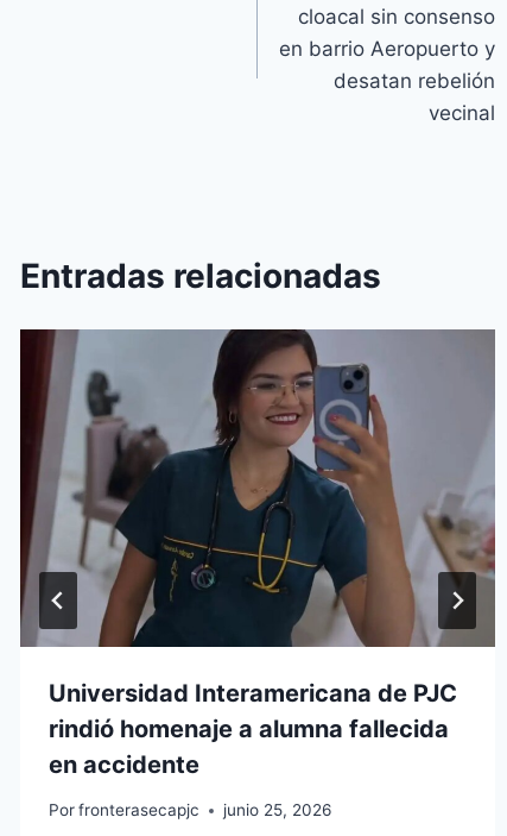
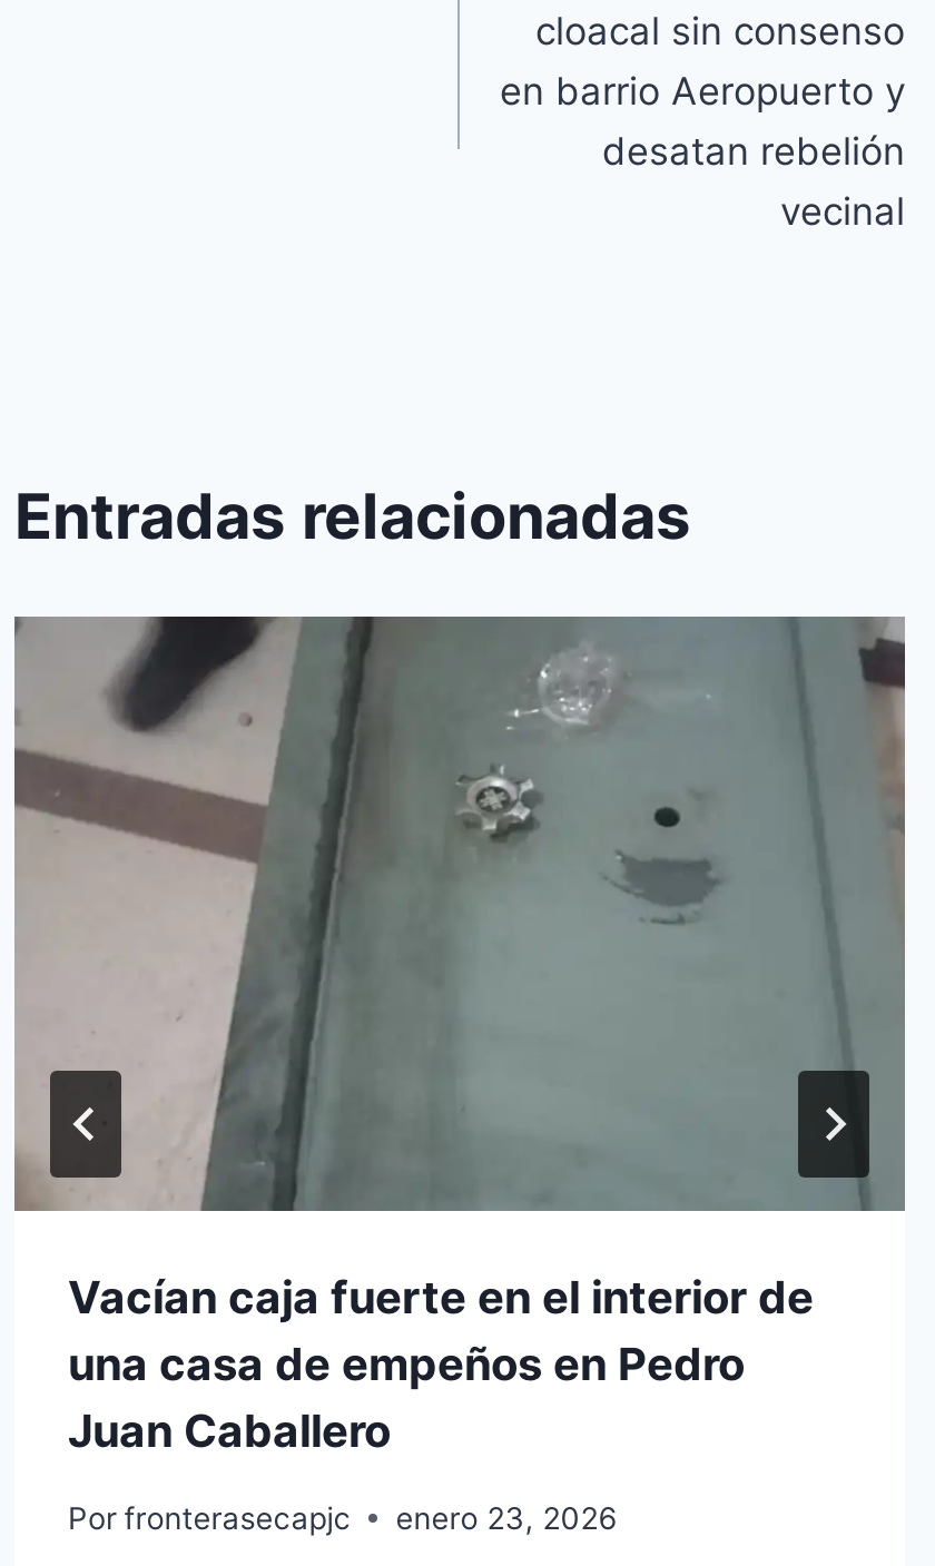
[20,328,495,779] [image] | Universidad Interamericana de PJC | rindió homenaje a alumna fallecida | en accidente -> [12,614,905,1457] [image] | Vacían caja fuerte en el interior de | una casa de empeños en Pedro | Juan Caballero
[49,801,332,820] Por fronterasecapjc junio 25, 2026 -> [68,1499,616,1534] Por fronterasecapjc enero 23, 2026

